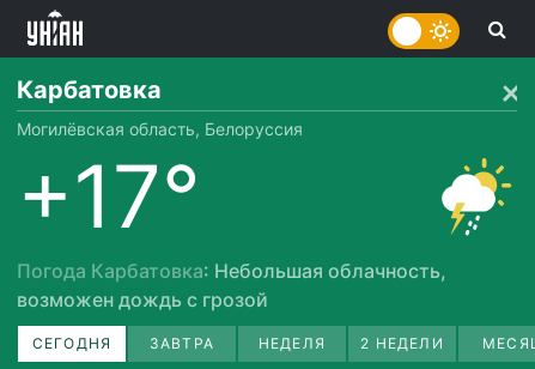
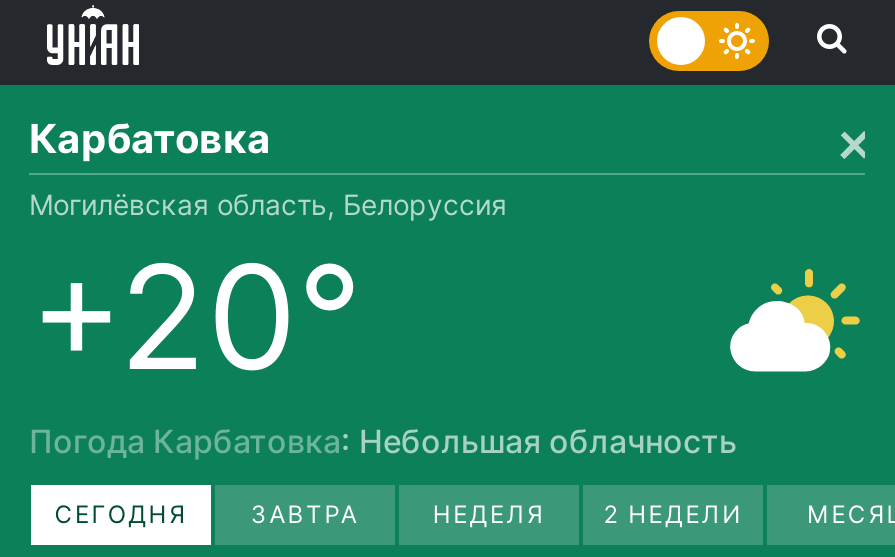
[17,144,512,311] [image] | +17° | Погода Карбатовка: Небольшая облачность, | возможен дождь с грозой -> [29,229,861,461] [image] | +20° | Погода Карбатовка: Небольшая облачность

